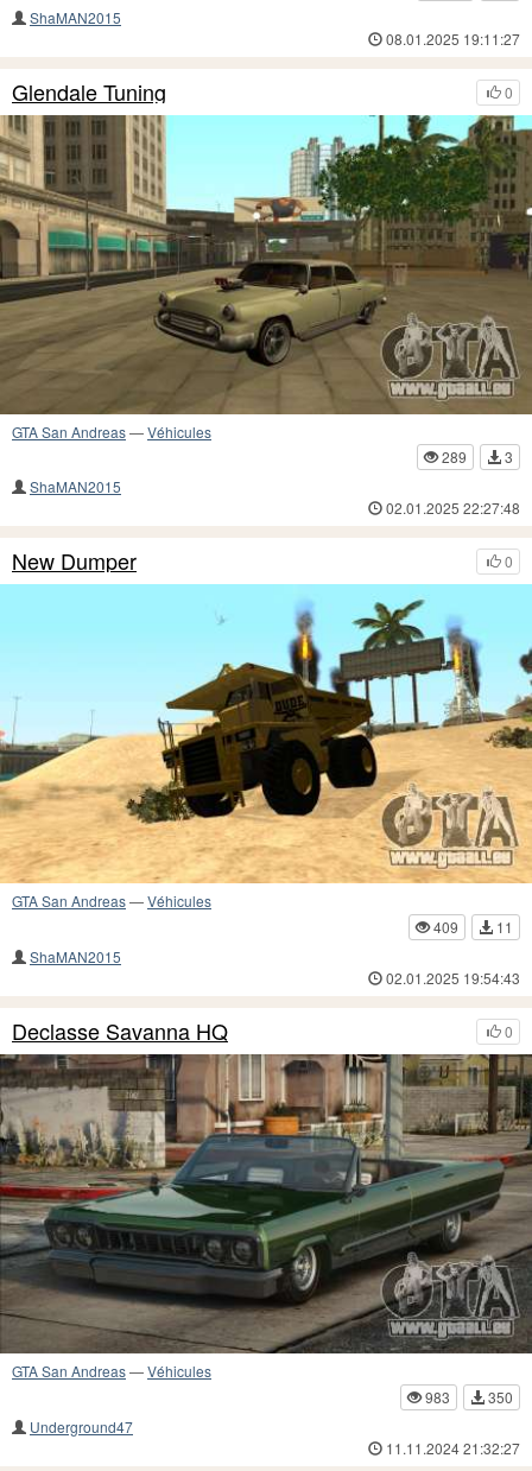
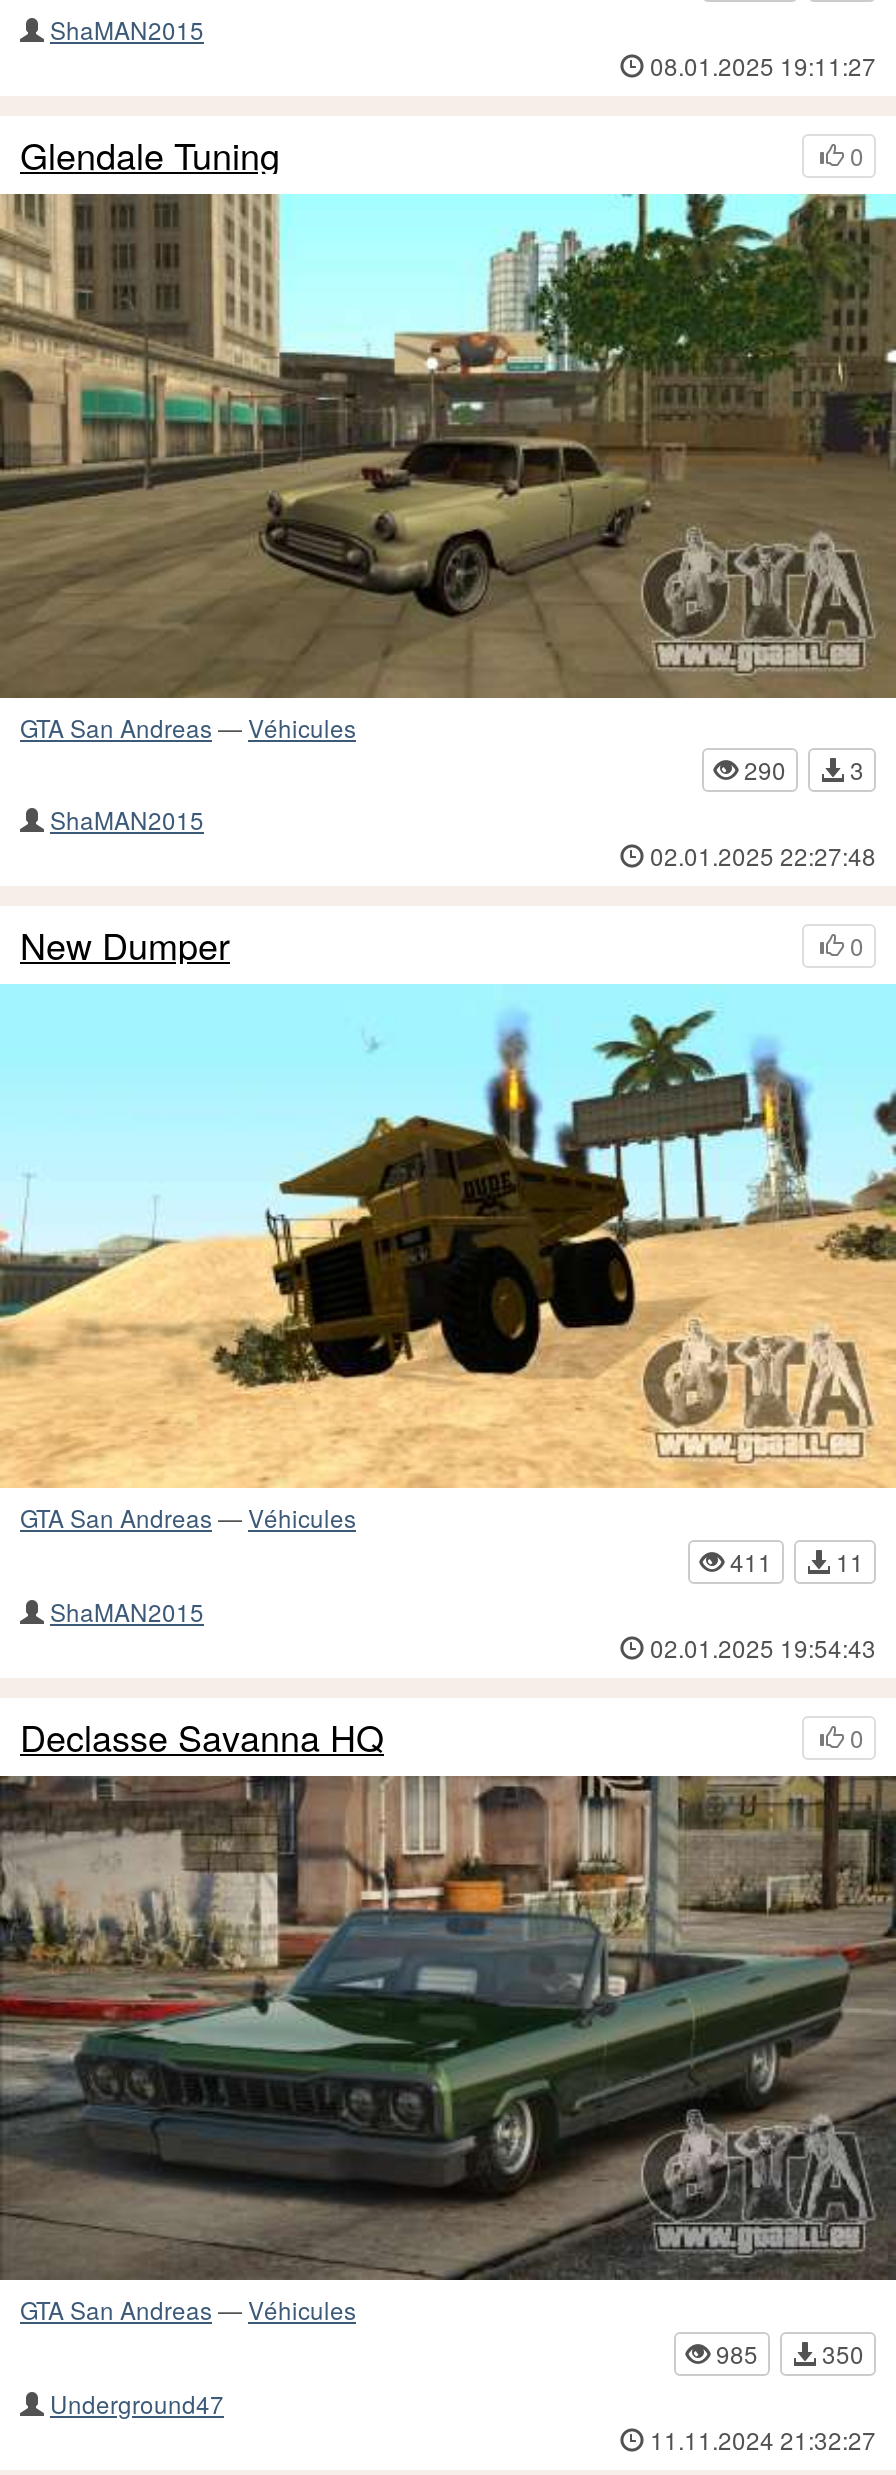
[442,447,513,467] 289 3 -> [744,753,864,787] 290 3
[433,917,513,937] 409 11 -> [730,1544,864,1578] 411 11
[425,1386,513,1406] 983 350 -> [716,2335,864,2369] 985 350

